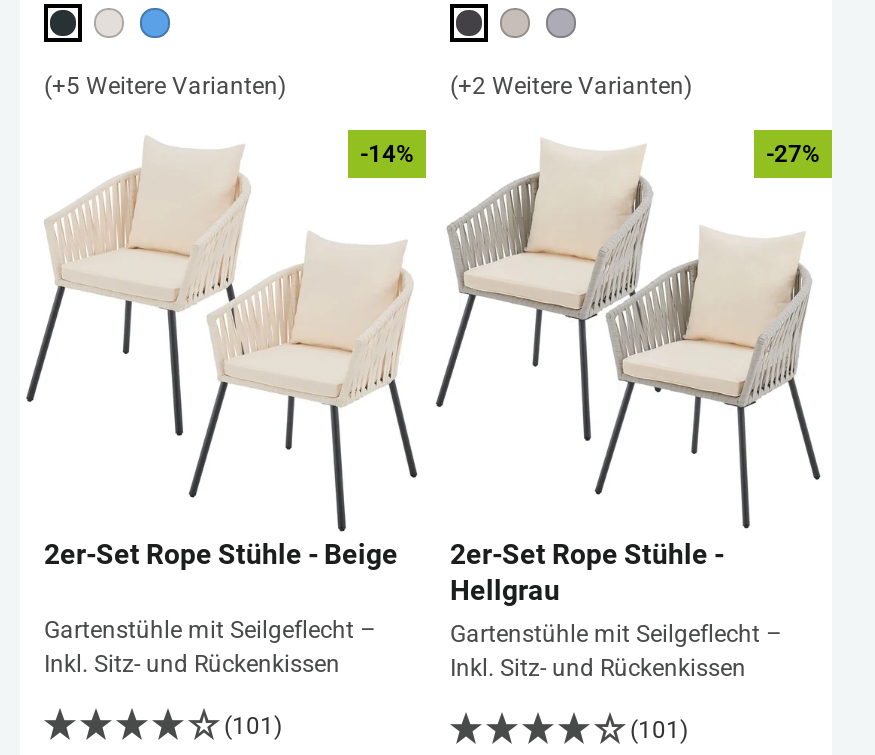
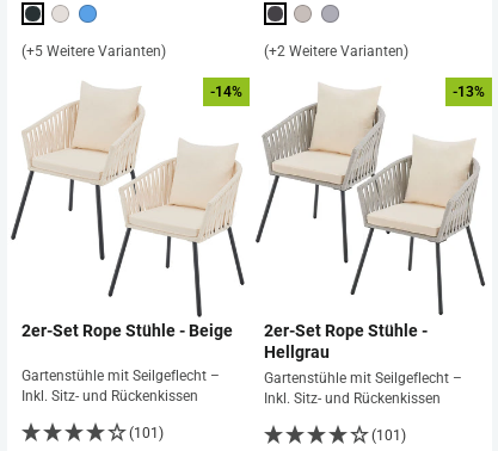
[766,140,820,168] -27% -> [453,83,485,100] -13%

